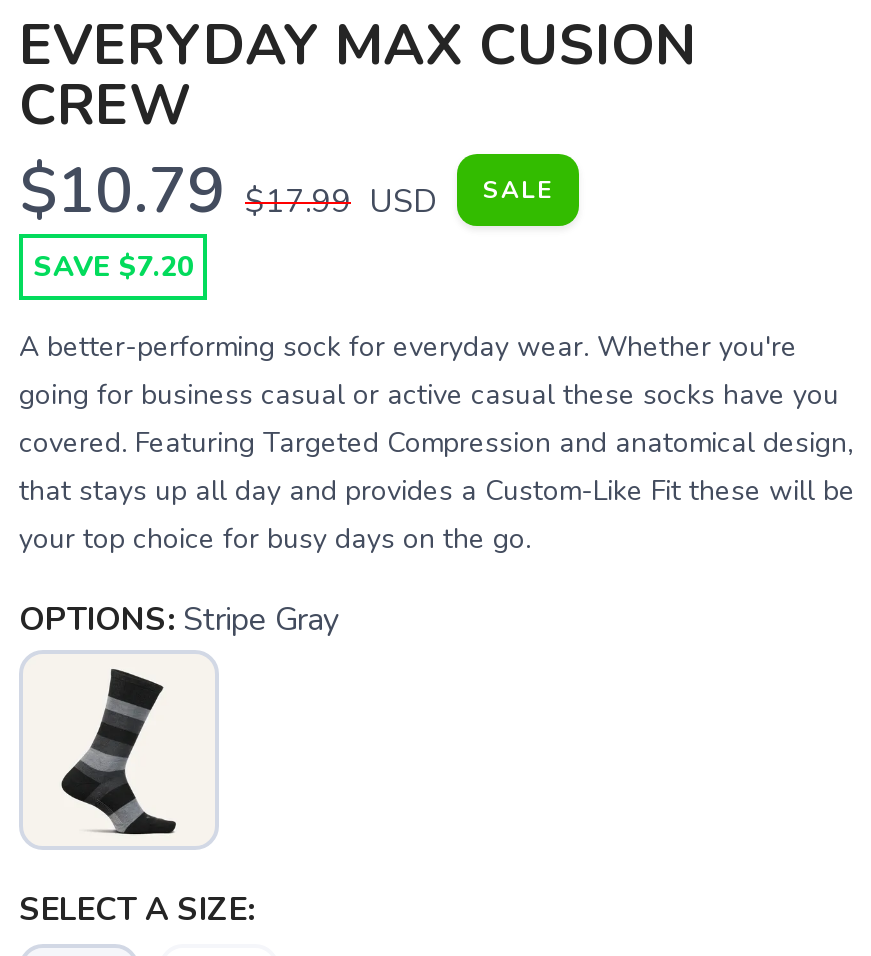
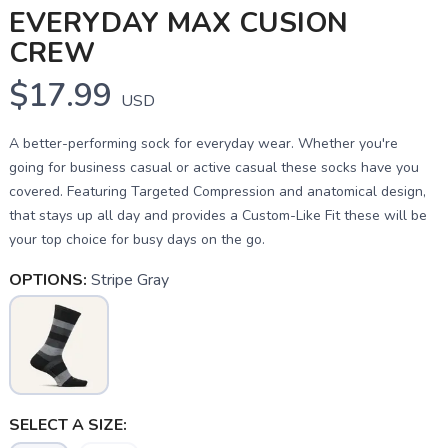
[19,148,553,286] $10.79 $17.99 USD | SALE | SAVE $7.20 -> [9,74,155,117] $17.99 USD

